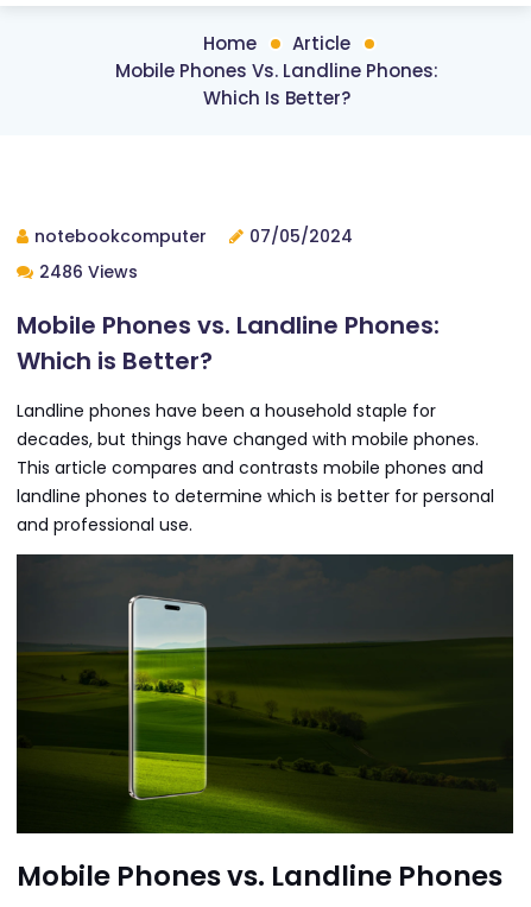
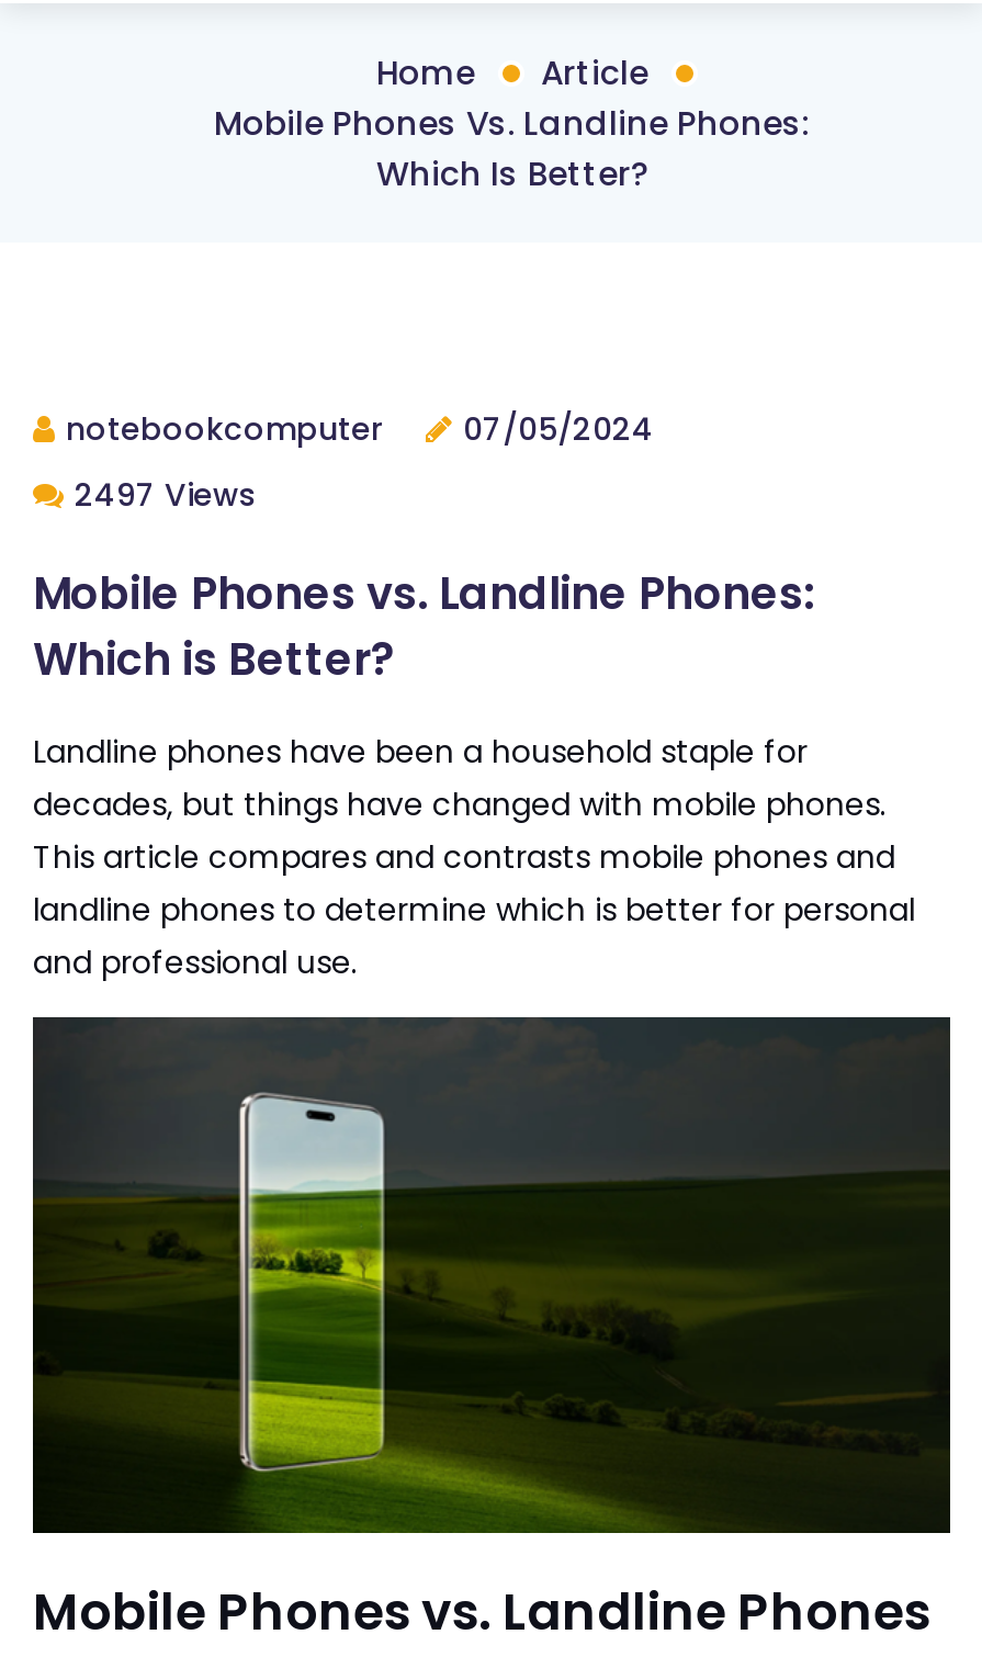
[39,260,138,283] 2486 Views -> [75,472,257,516] 2497 Views

